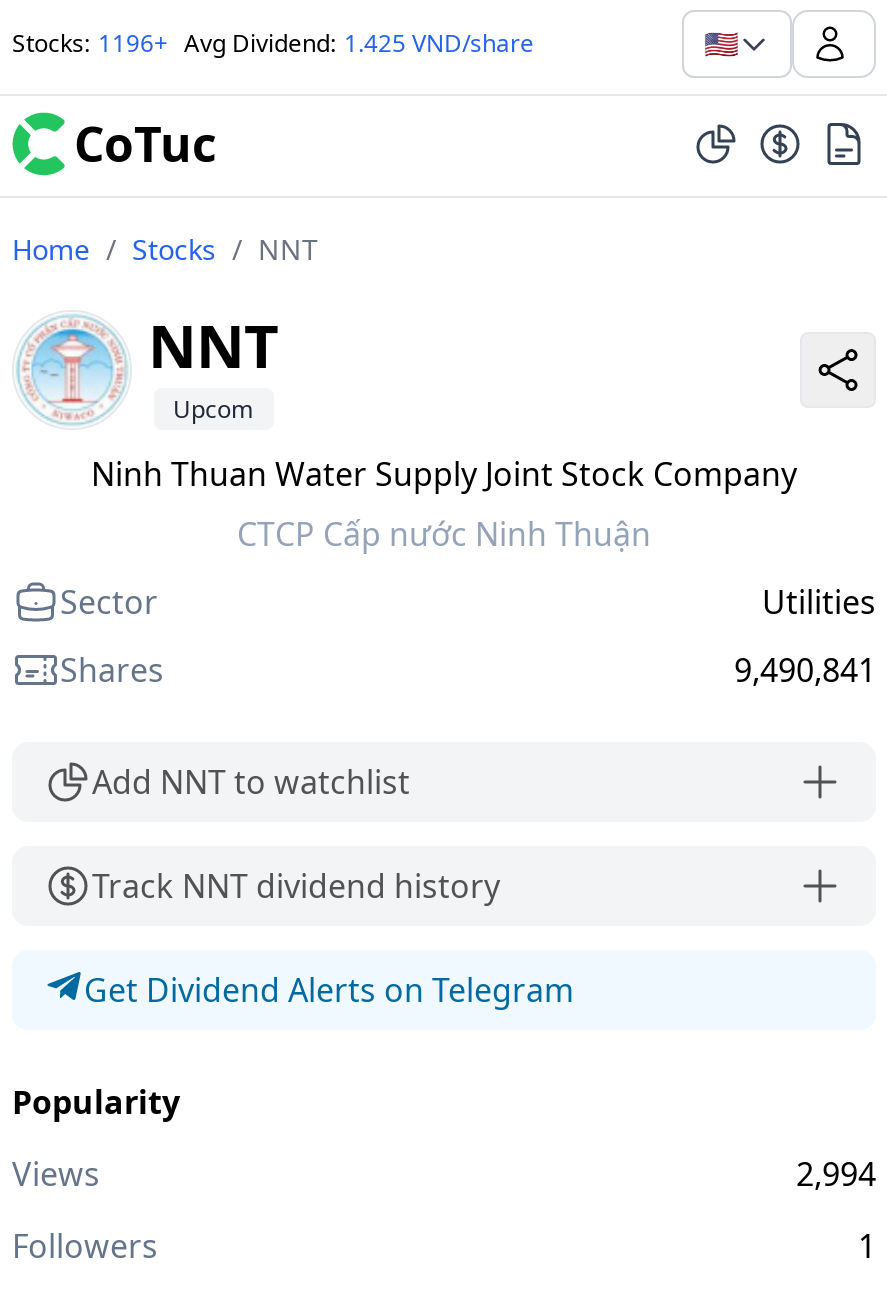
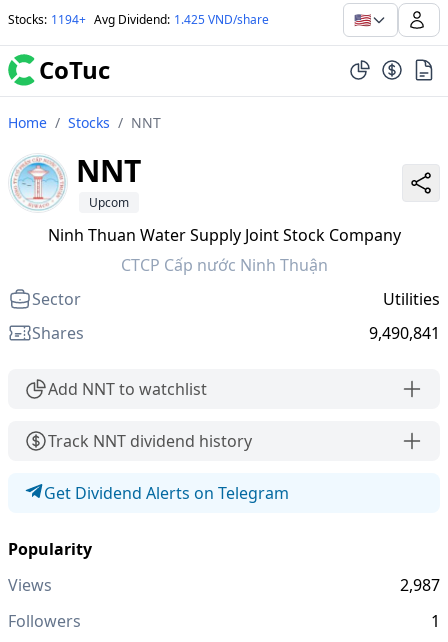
[12,26,534,60] Stocks: 1196+ Avg Dividend: 1.425 VND/share -> [8,11,269,28] Stocks: 1194+ Avg Dividend: 1.425 VND/share
[796,1152,876,1196] 2,994 -> [400,574,440,596] 2,987

